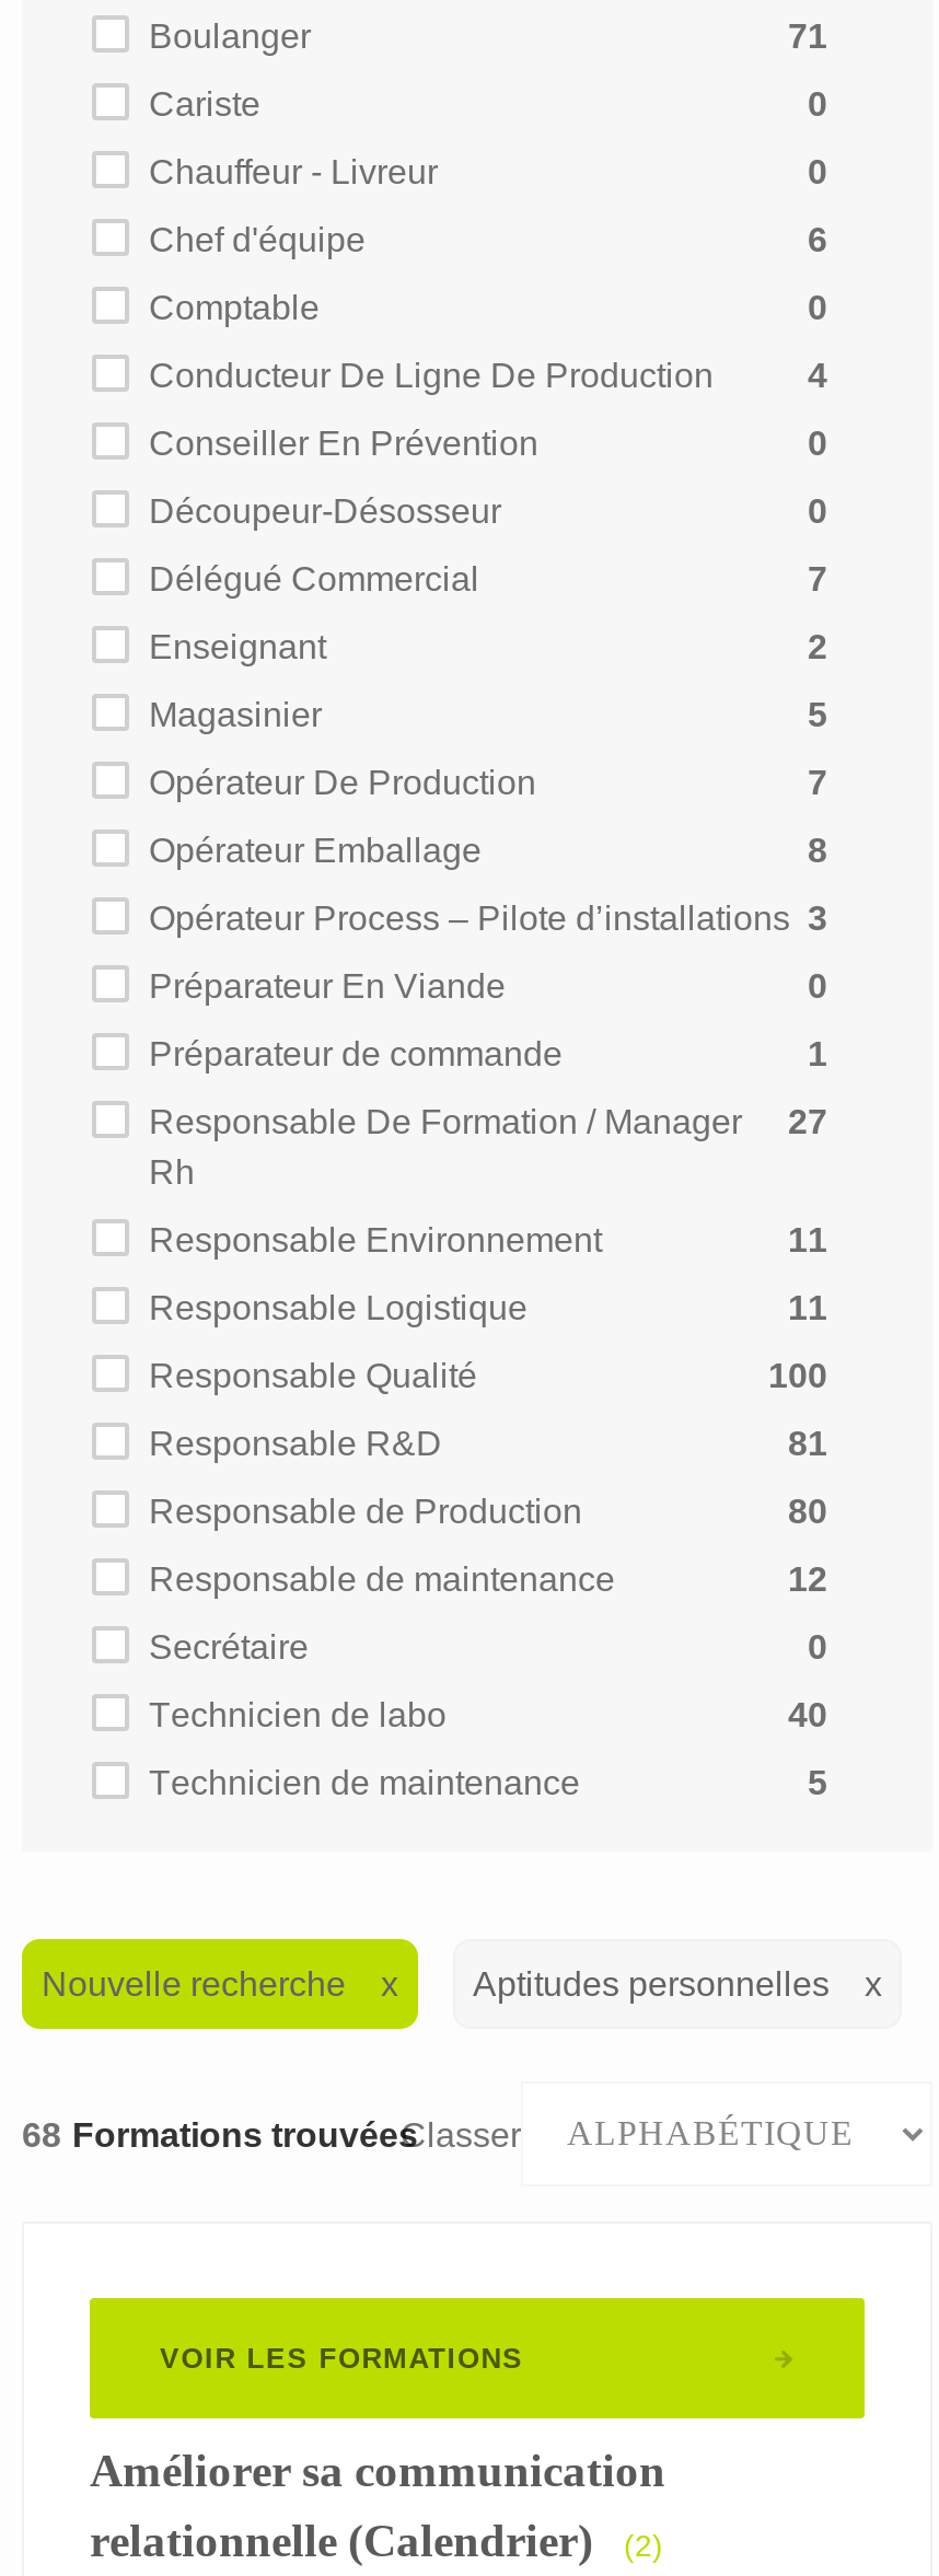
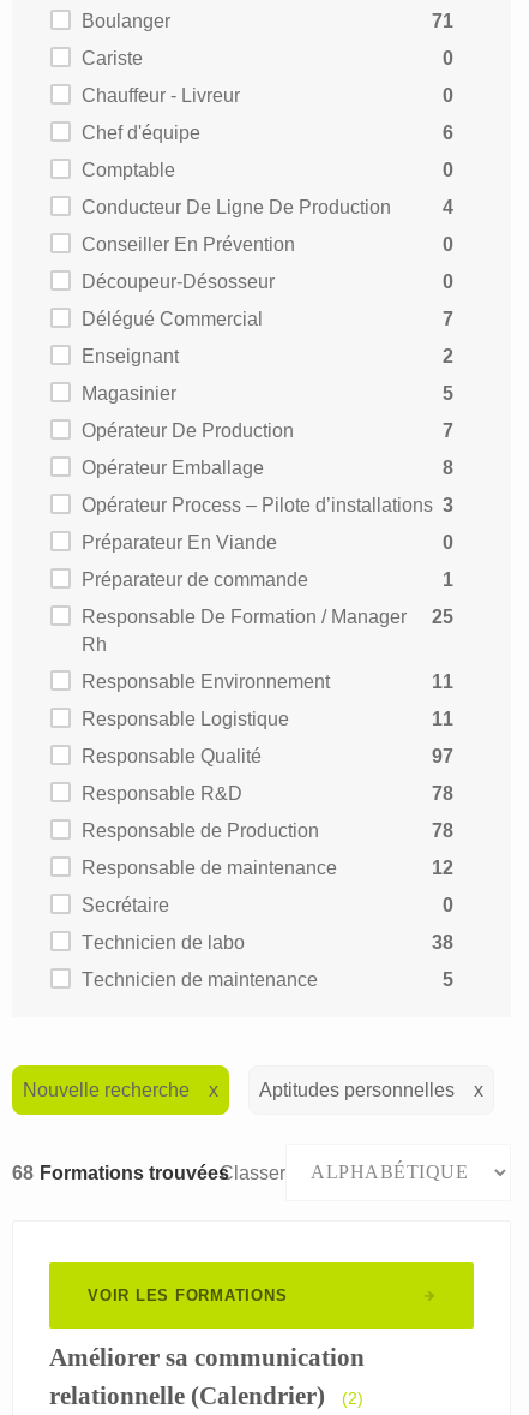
[788,1103,827,1140] 27 -> [432,607,453,627] 25
[768,1357,827,1394] 100 -> [432,746,453,766] 97
[788,1425,827,1462] 81 -> [432,783,453,804] 78
[788,1493,827,1530] 80 -> [432,820,453,841] 78
[788,1696,827,1733] 40 -> [432,932,453,953] 38

